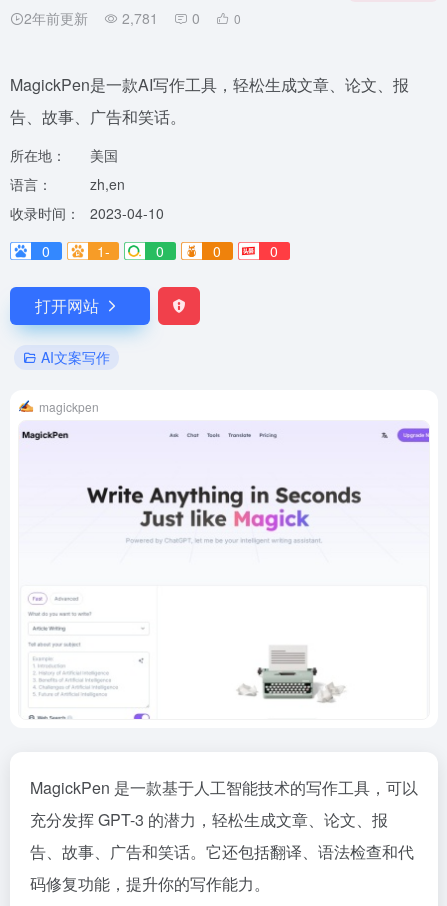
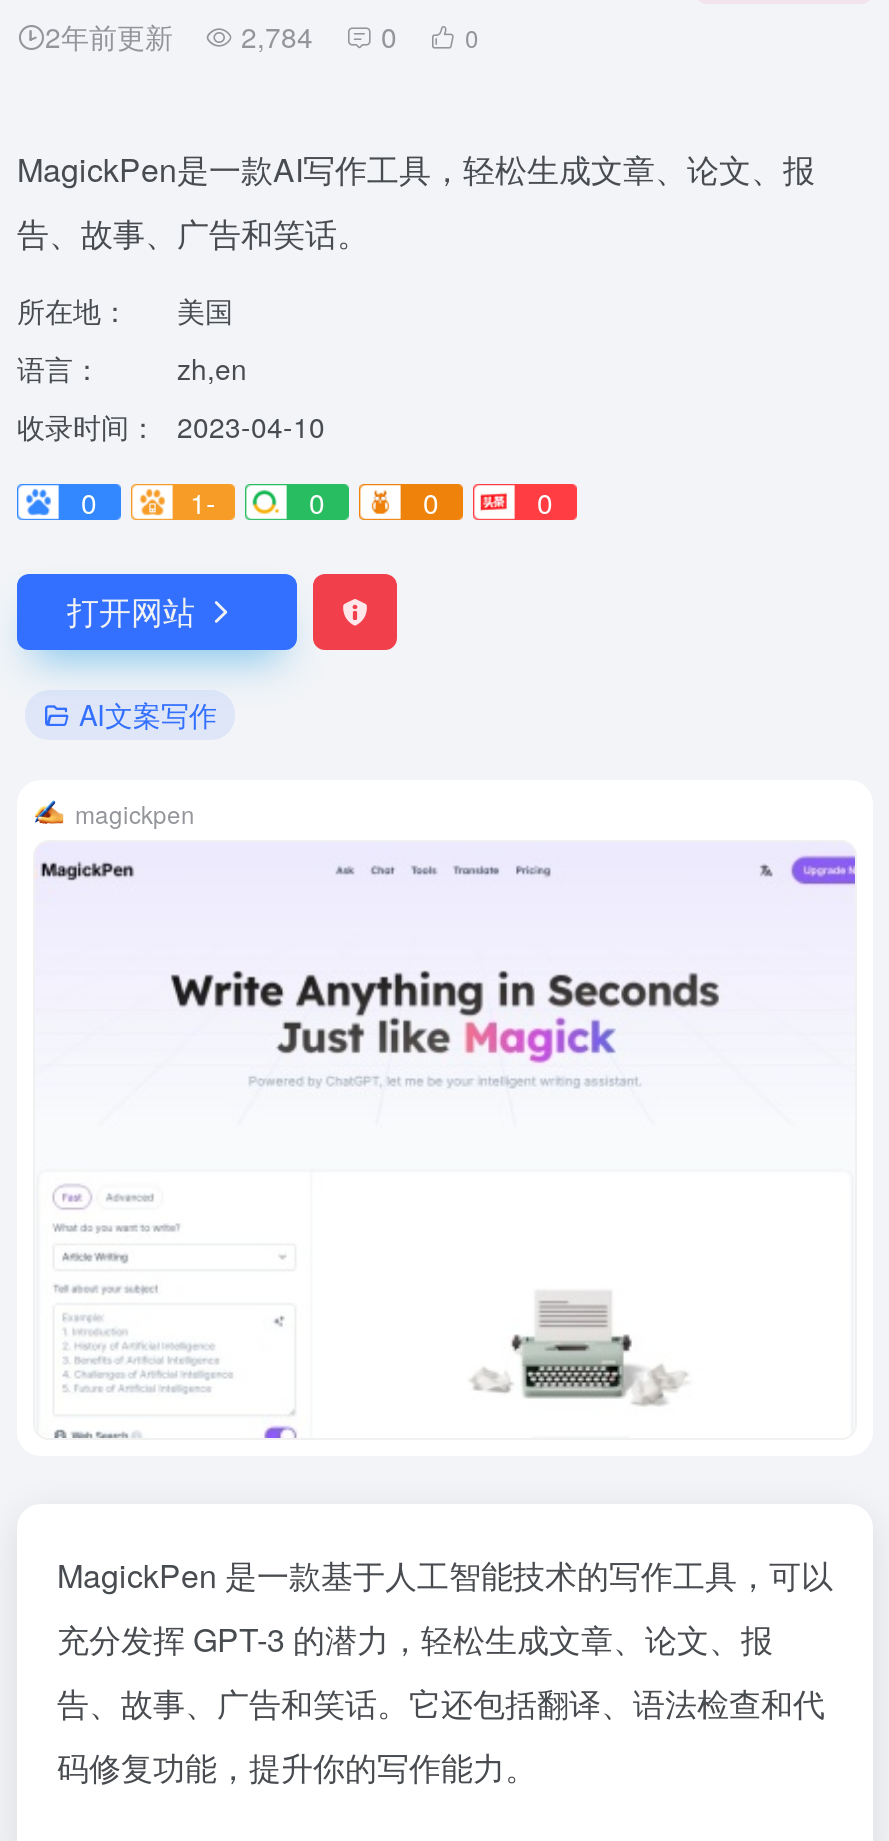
[24,8,241,28] 2年前更新 2,781 0 0 -> [45,16,479,56] 2年前更新 2,784 0 0

